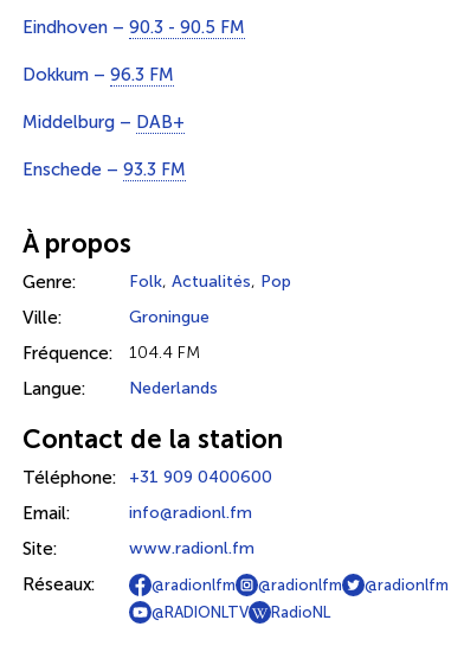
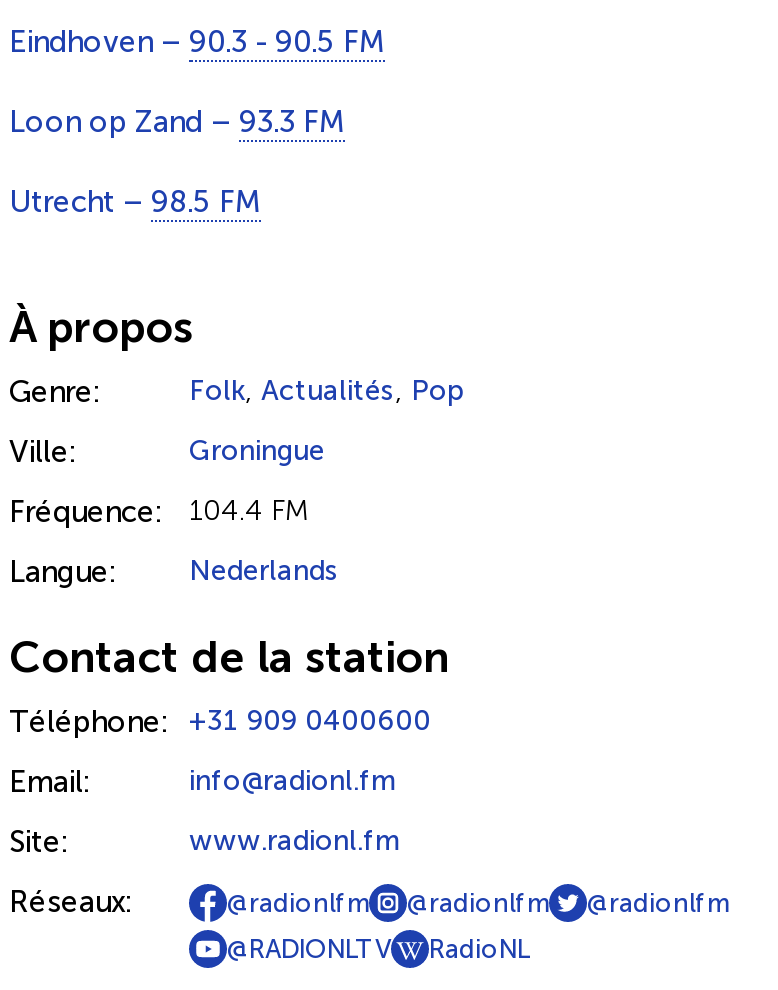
[22,64,186,180] Dokkum – 96.3 FM | Middelburg – DAB+ | Enschede – 93.3 FM -> [9,104,345,220] Loon op Zand – 93.3 FM | Utrecht – 98.5 FM

